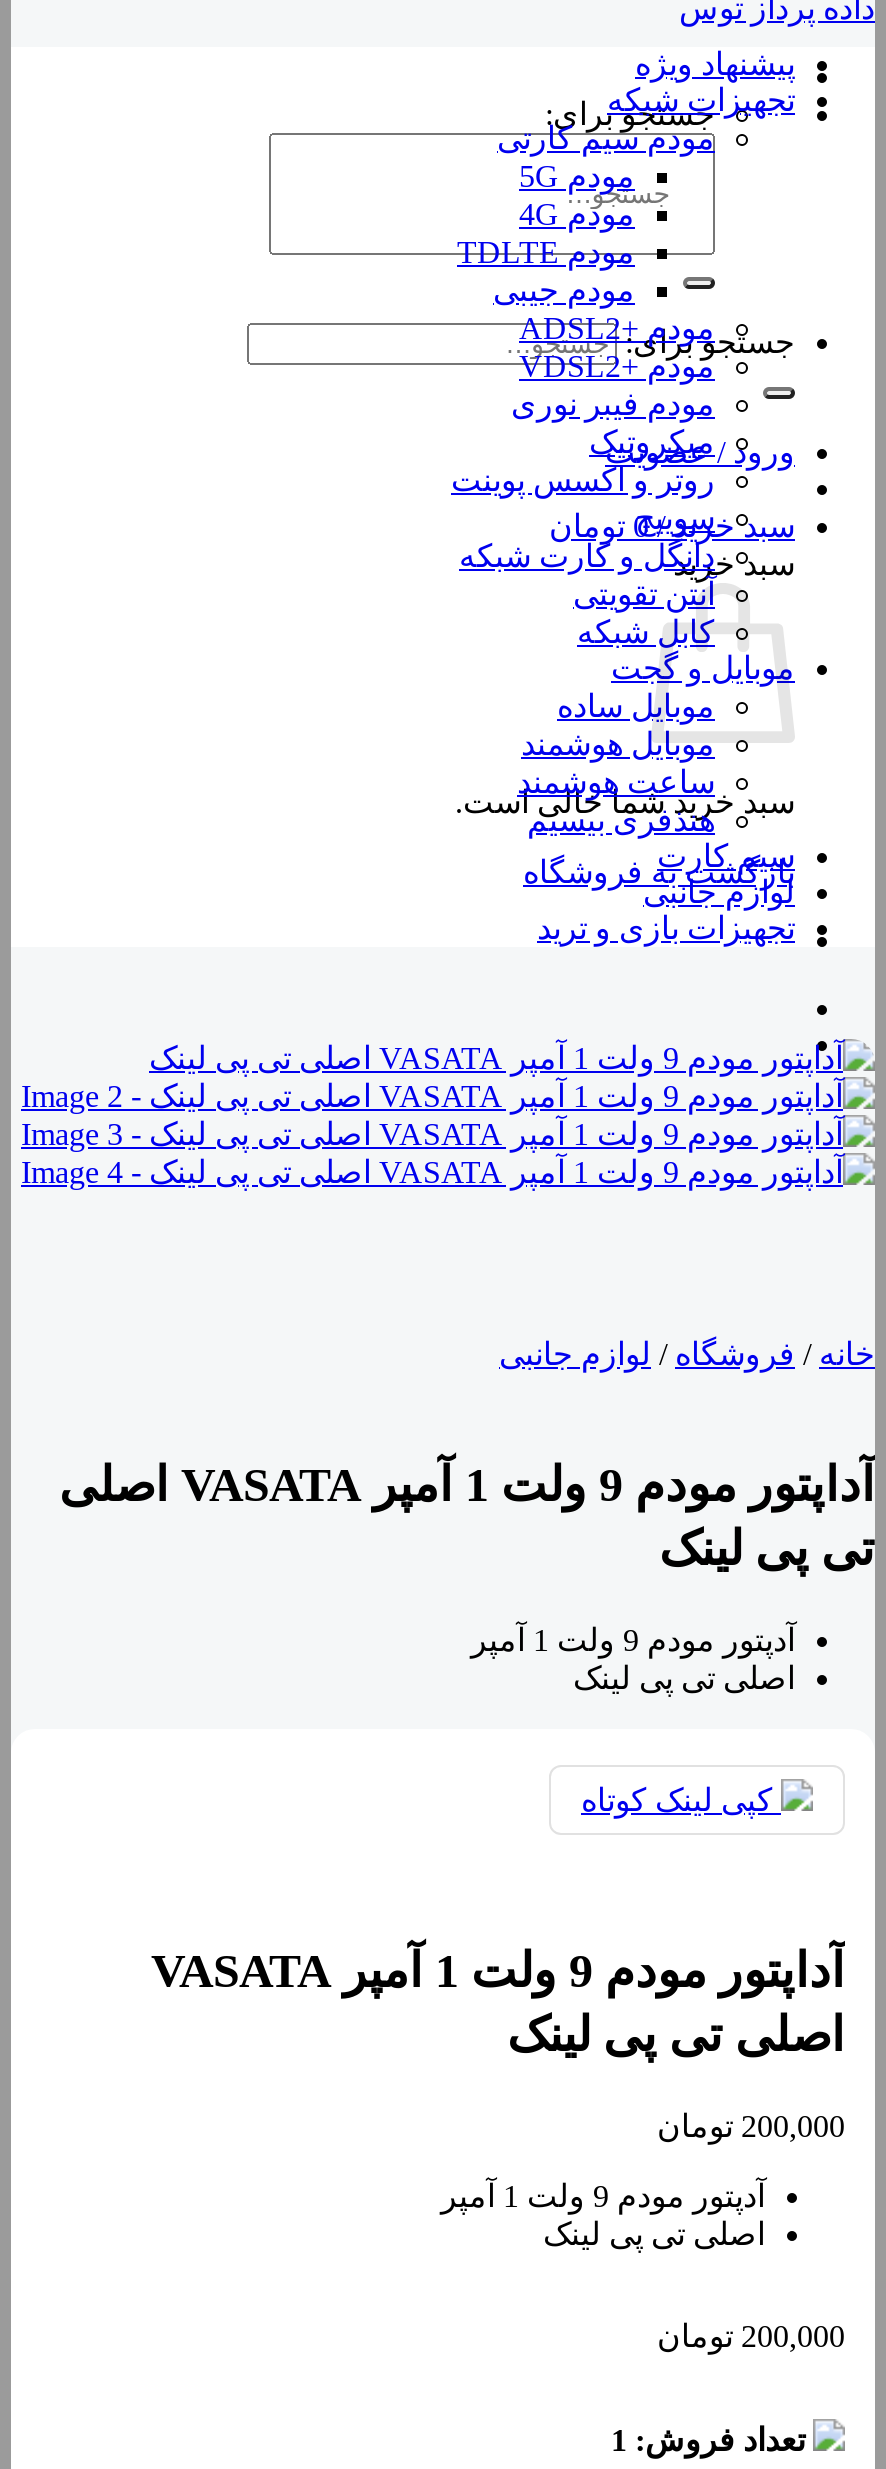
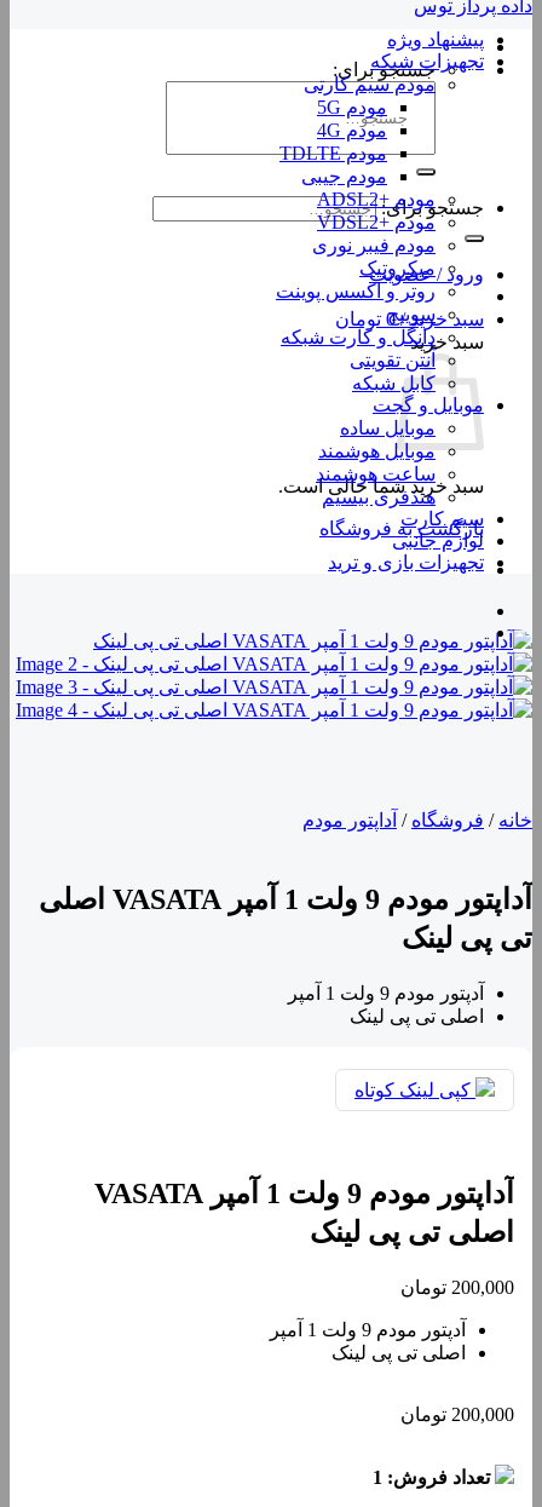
[499,1337,875,1371] خانه / فروشگاه / لوازم جانبی -> [302,810,532,830] خانه / فروشگاه / آداپتور مودم

